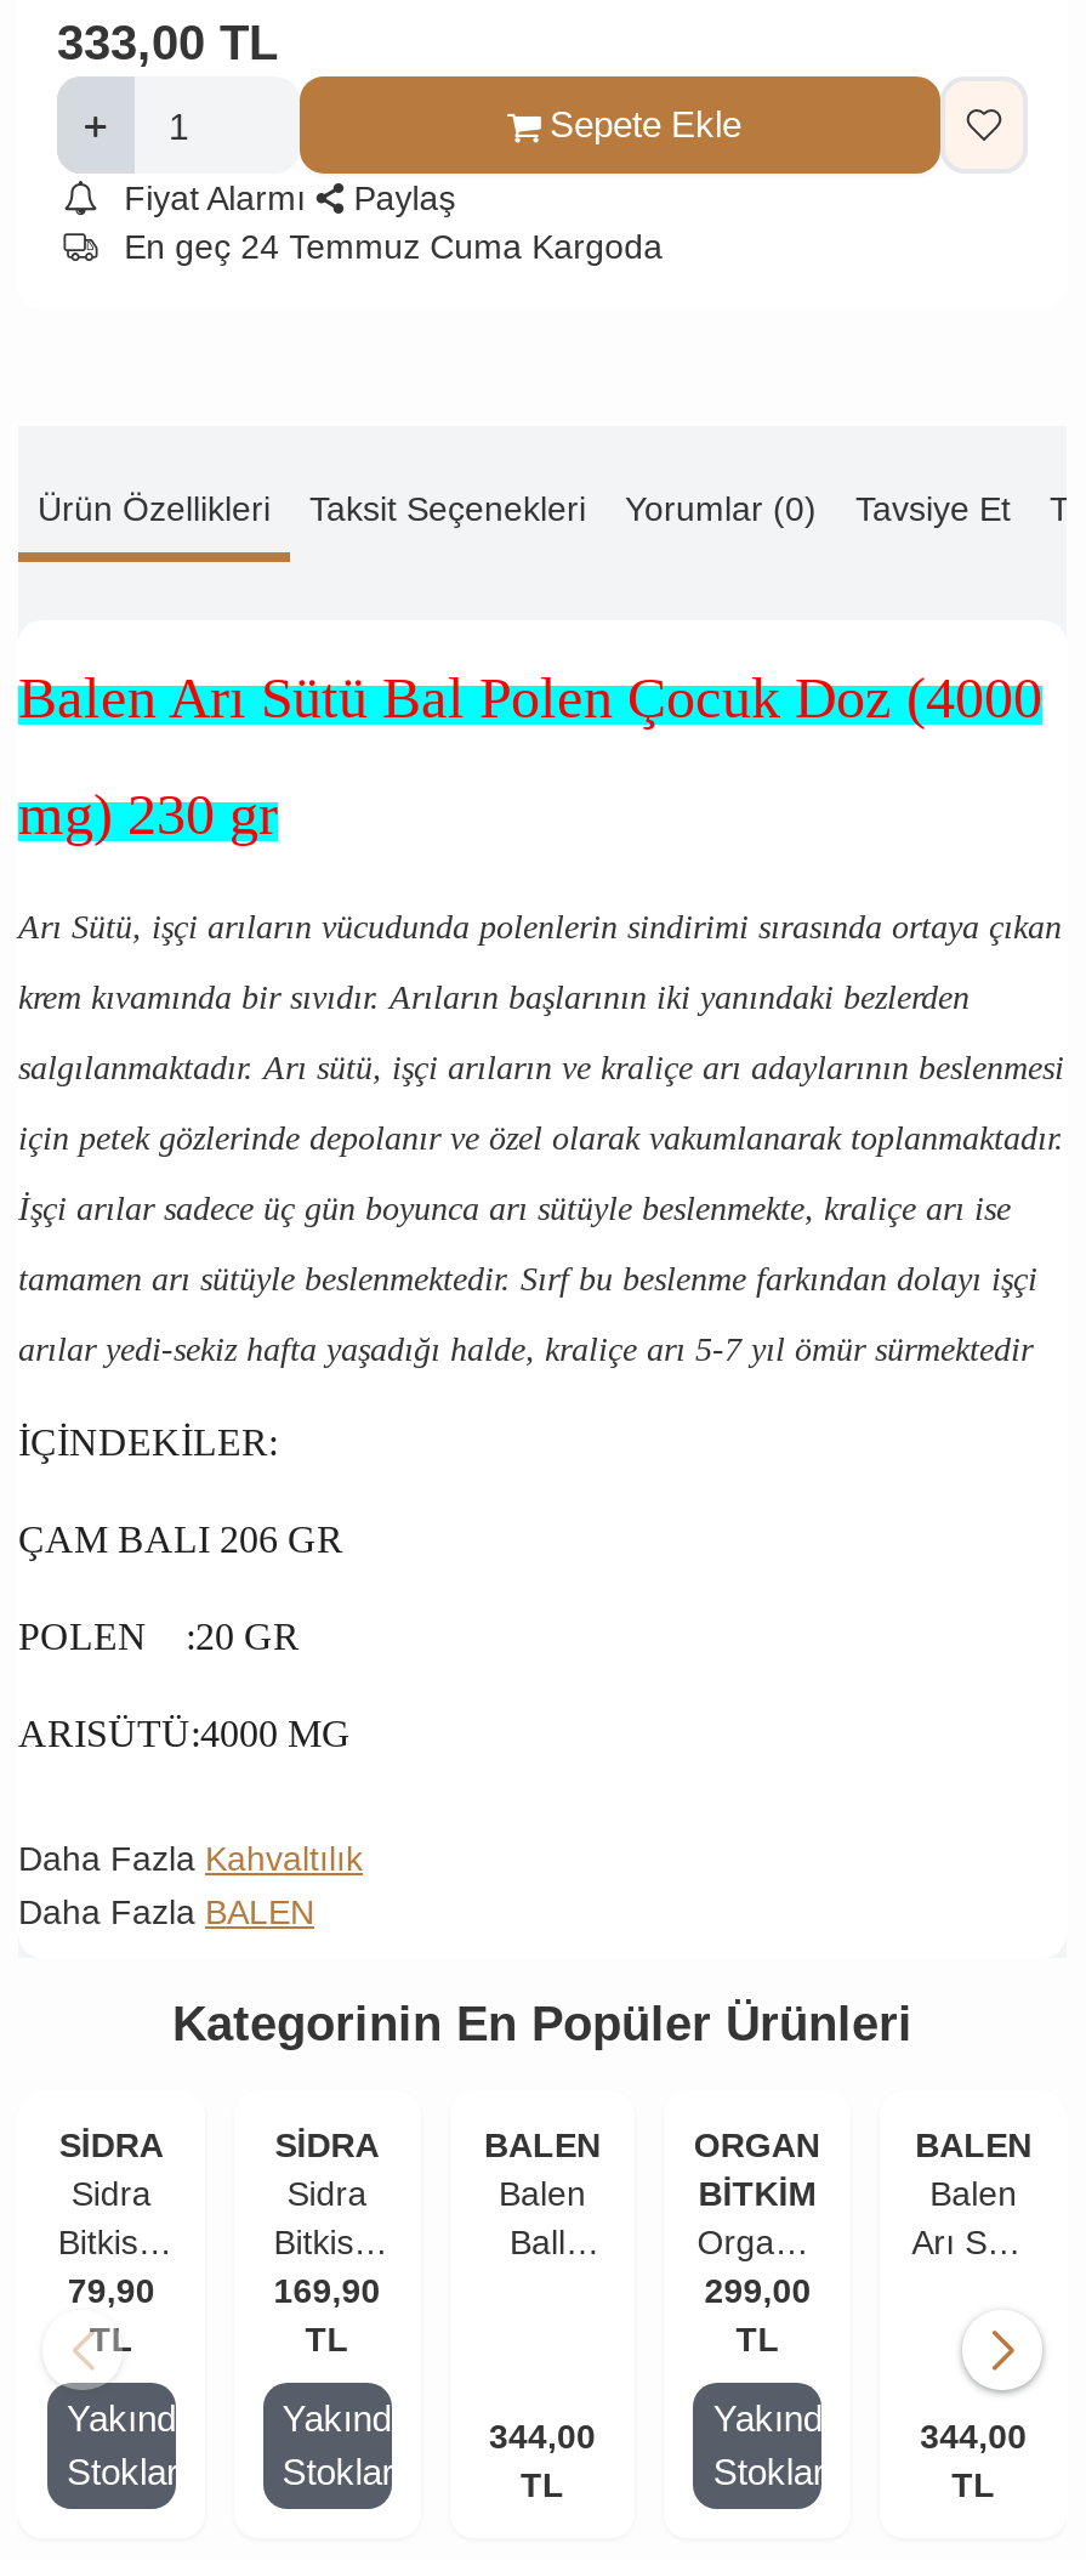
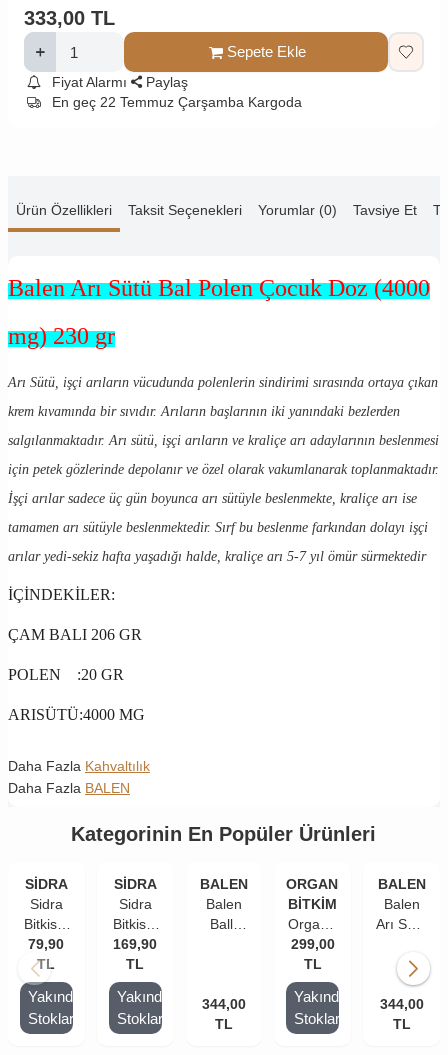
[124,228,663,267] En geç 24 Temmuz Cuma Kargoda -> [52,94,302,110] En geç 22 Temmuz Çarşamba Kargoda

